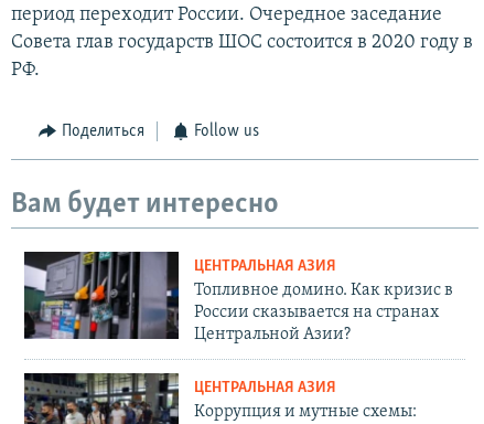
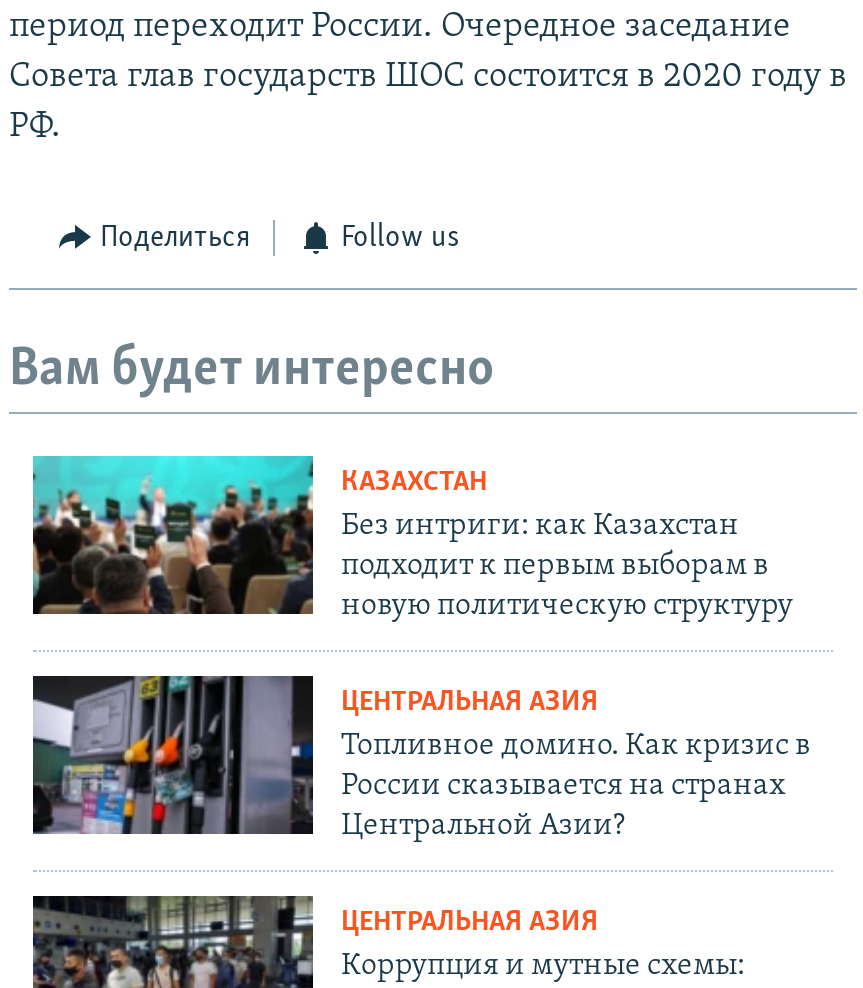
none -> [31,454,793,623] [image] | КАЗАХСТАН | Без интриги: как Казахстан | подходит к первым выборам в | новую политическую структуру

